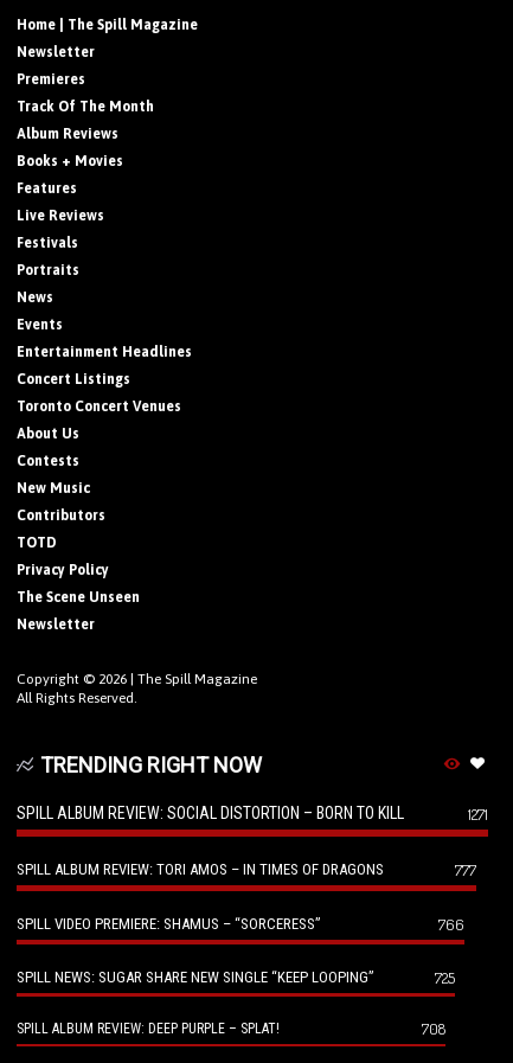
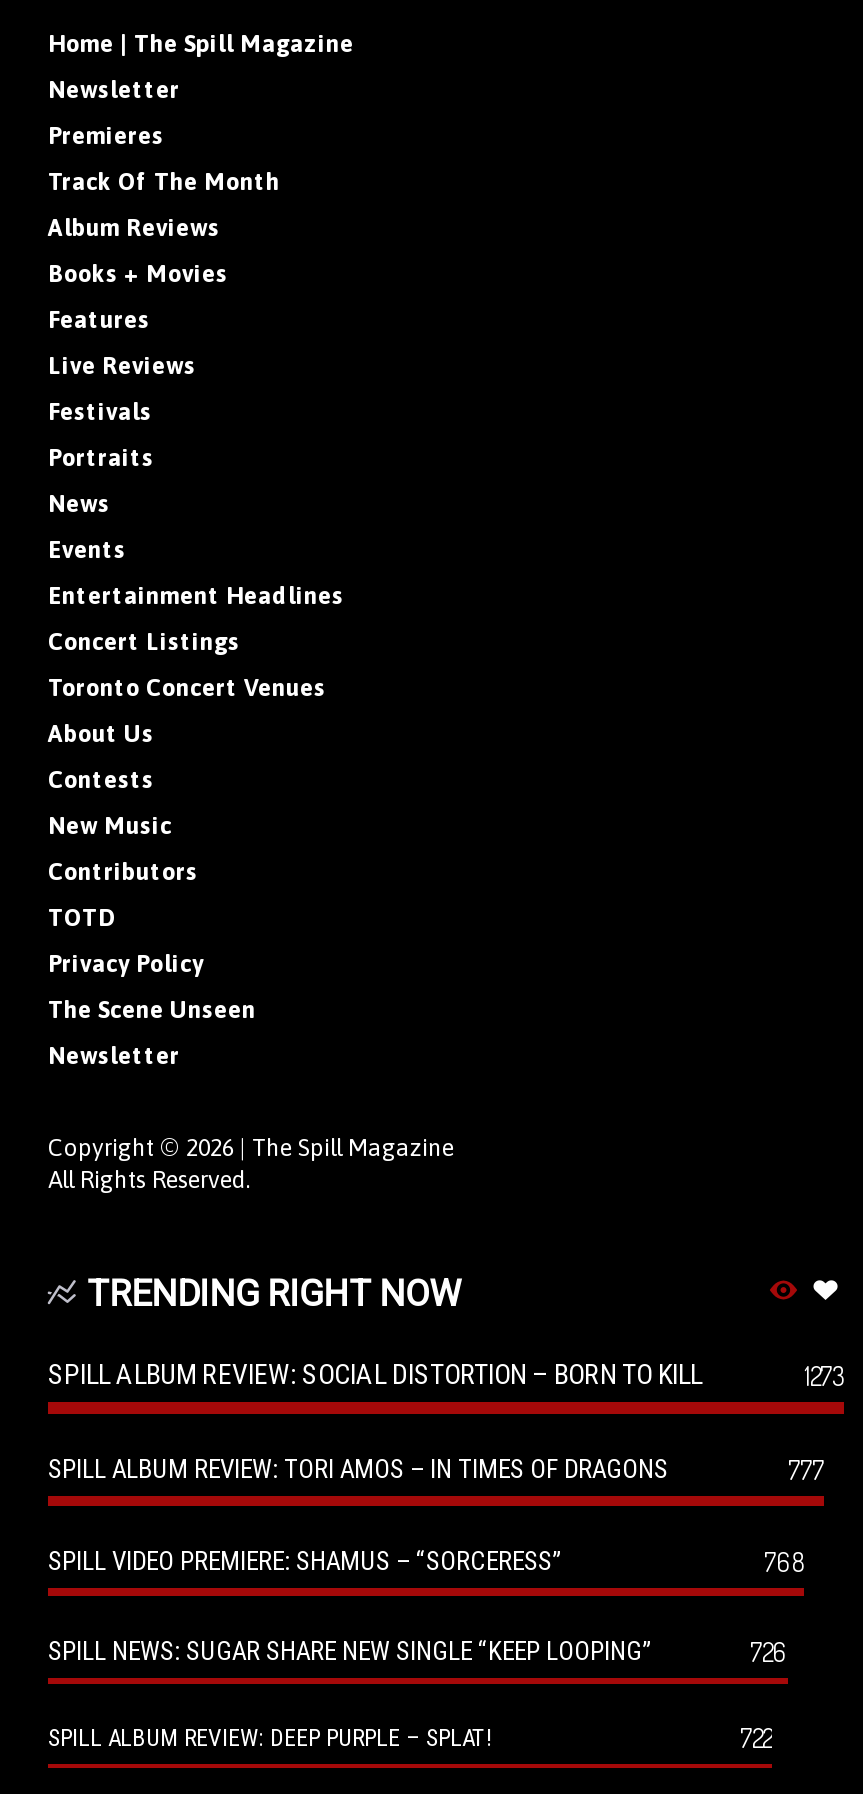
[468,804,488,823] 1271 -> [804,1359,844,1391] 1273
[438,914,464,933] 766 -> [764,1545,804,1577] 768
[435,968,455,987] 725 -> [750,1635,788,1667] 726
[422,1019,445,1038] 708 -> [740,1721,772,1753] 722

